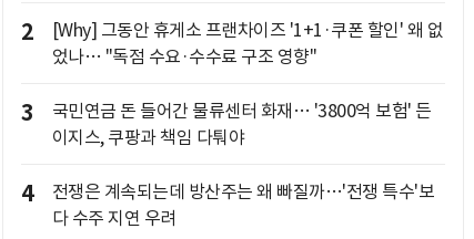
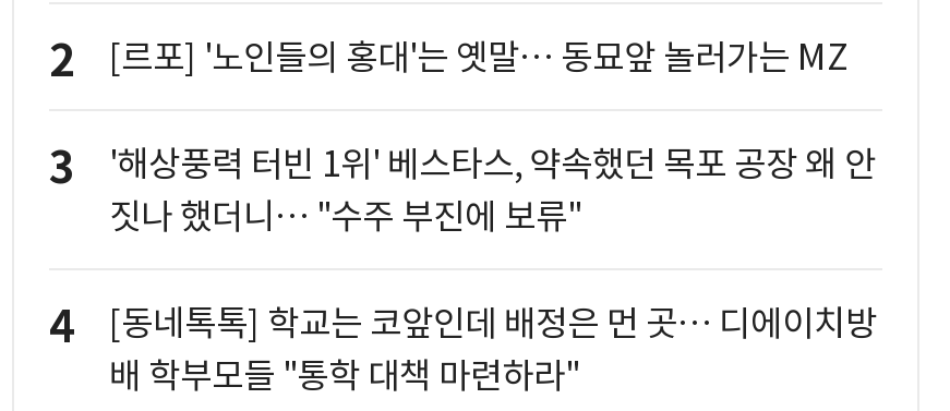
[52,19,443,67] [Why] 그동안 휴게소 프랜차이즈 '1+1·쿠폰 할인' 왜 없 | 었나… "독점 수요·수수료 구조 영향" -> [109,35,847,78] [르포] '노인들의 홍대'는 옛말… 동묘앞 놀러가는 MZ
[52,100,431,148] 국민연금 돈 들어간 물류센터 화재… '3800억 보험' 든 | 이지스, 쿠팡과 책임 다퉈야 -> [109,142,876,238] '해상풍력 터빈 1위' 베스타스, 약속했던 목포 공장 왜 안 | 짓나 했더니… "수주 부진에 보류"
[52,180,434,229] 전쟁은 계속되는데 방산주는 왜 빠질까…'전쟁 특수'보 | 다 수주 지연 우려 -> [109,301,877,397] [동네톡톡] 학교는 코앞인데 배정은 먼 곳… 디에이치방 | 배 학부모들 "통학 대책 마련하라"

